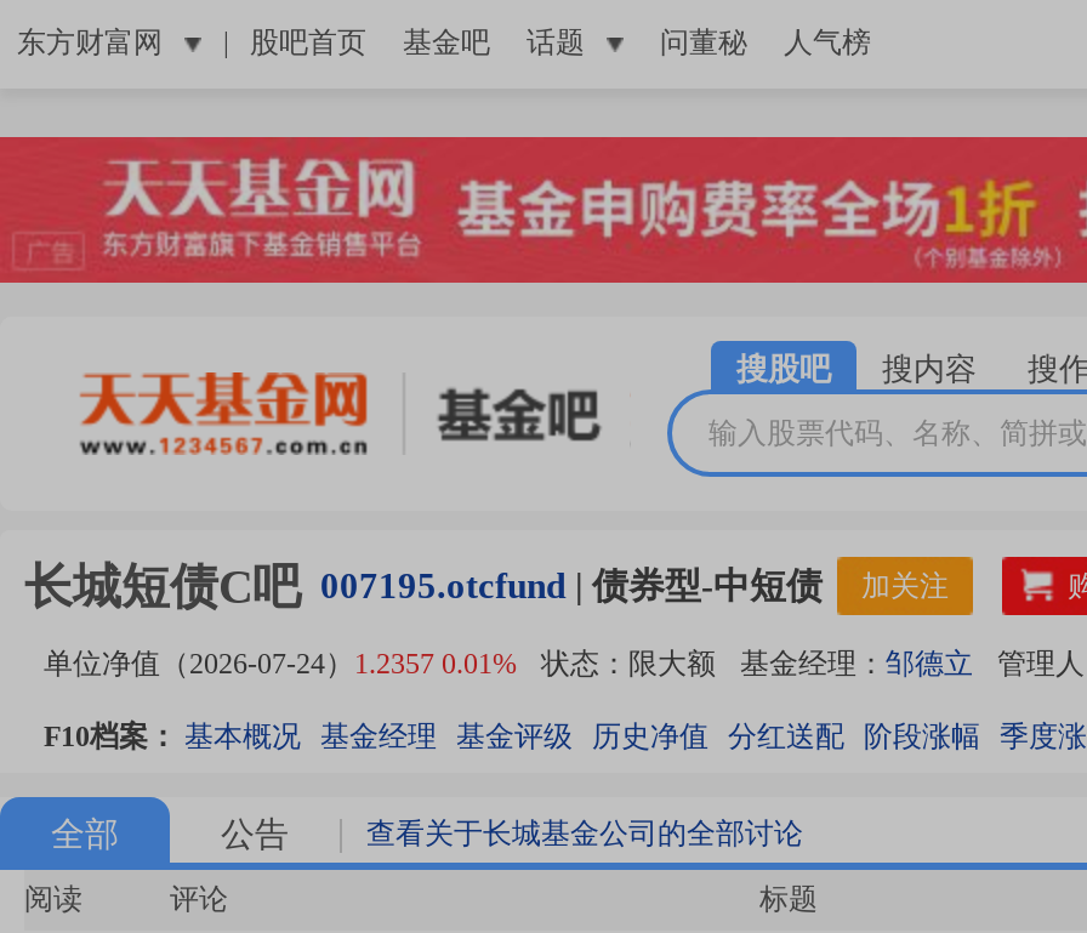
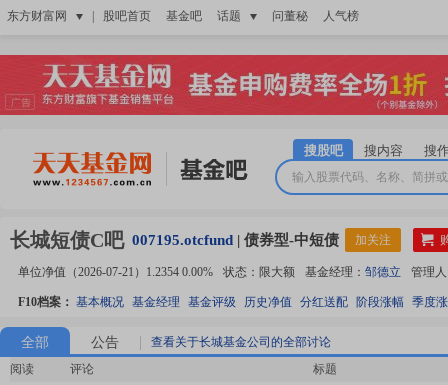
[44,647,517,681] 单位净值（2026-07-24）1.2357 0.01% -> [18,265,213,279] 单位净值（2026-07-21）1.2354 0.00%

